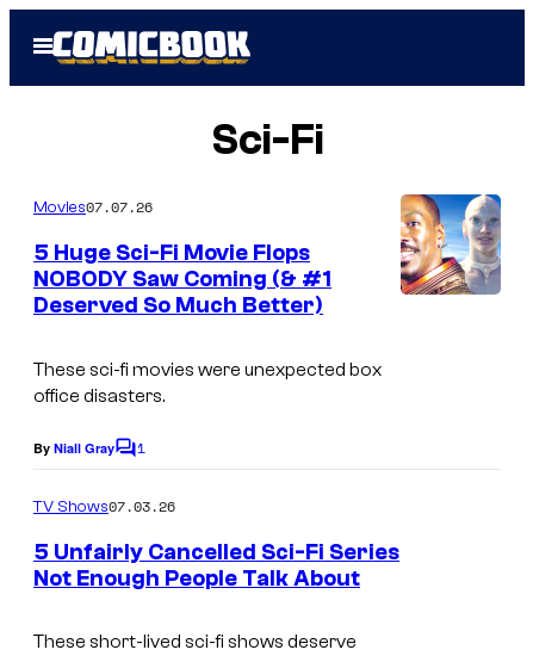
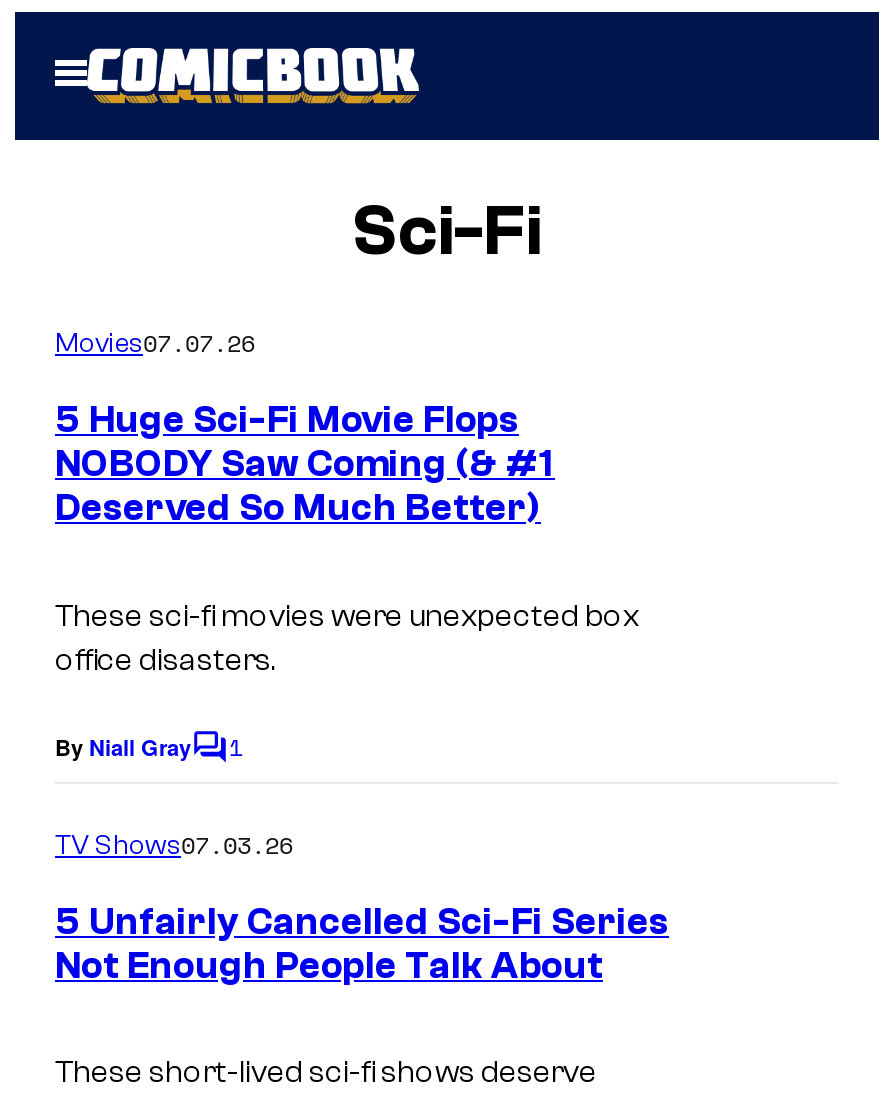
[399,193,502,296] [image] -> none

